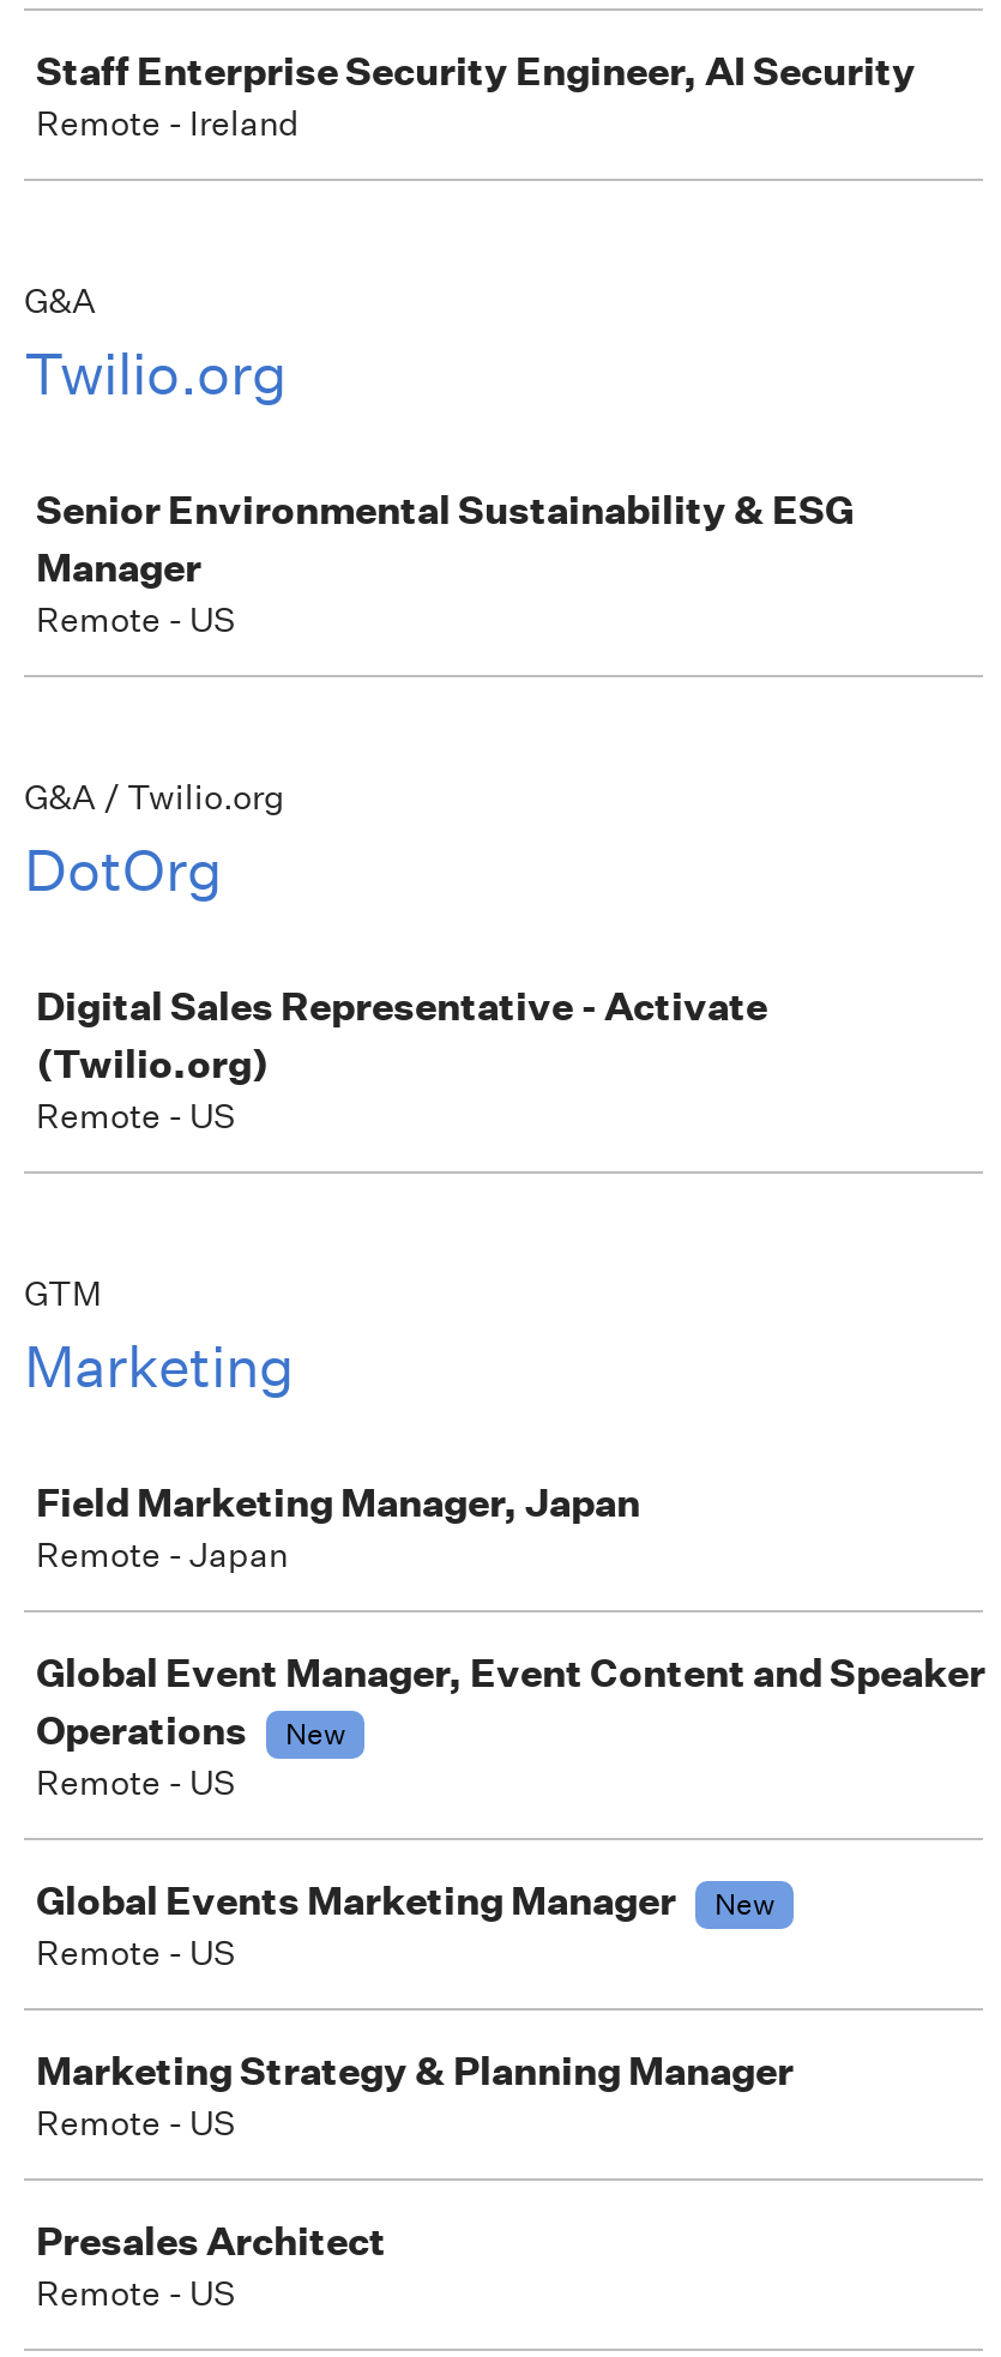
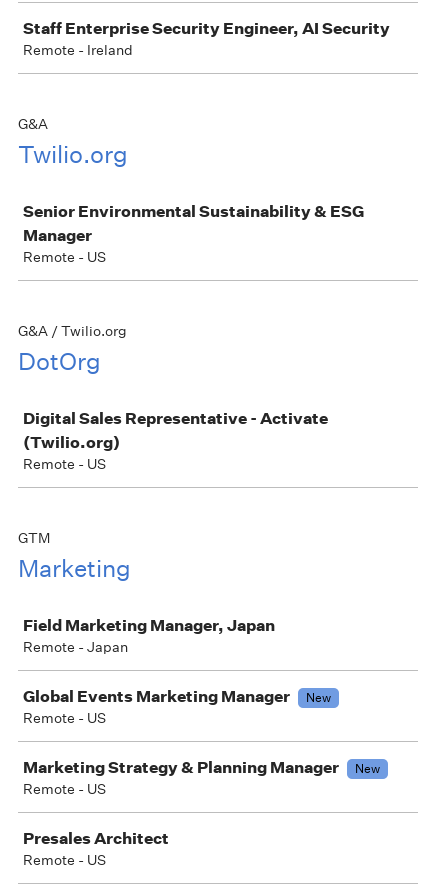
[36,1648,985,1804] Global Event Manager, Event Content and Speaker | Operations | New | Remote - US -> none
none -> [355,760,380,777] New

